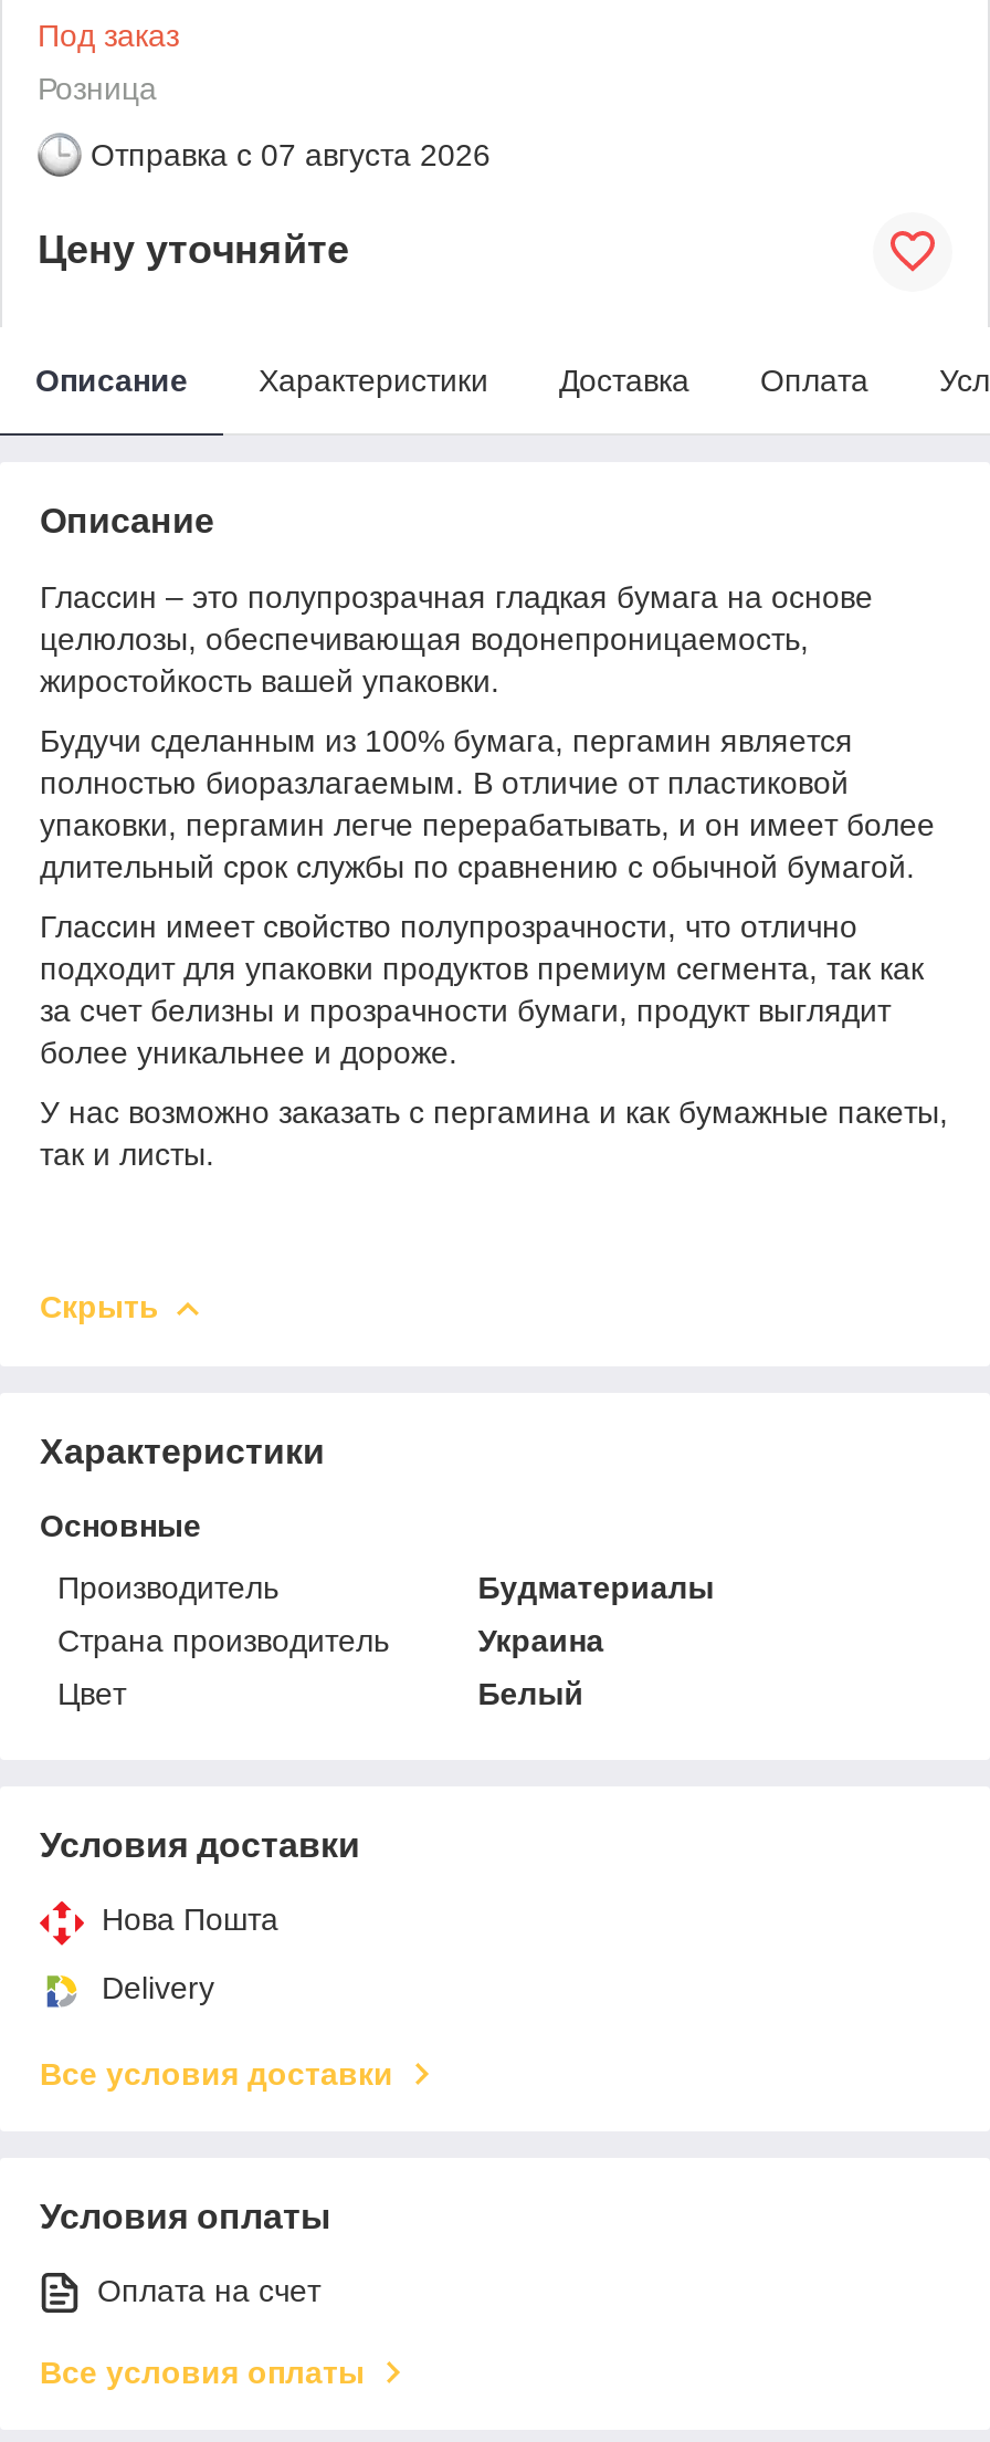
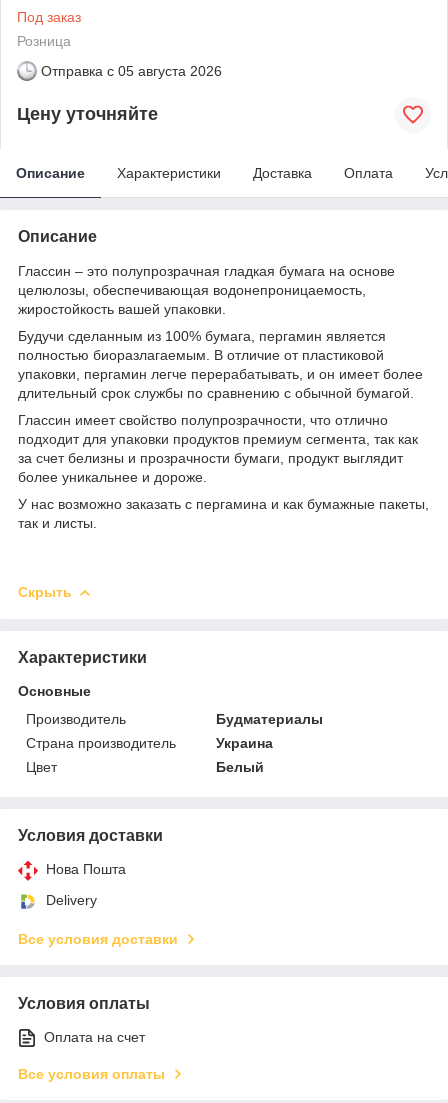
[91,137,491,172] Отправка с 07 августа 2026 -> [41,63,222,79] Отправка с 05 августа 2026

